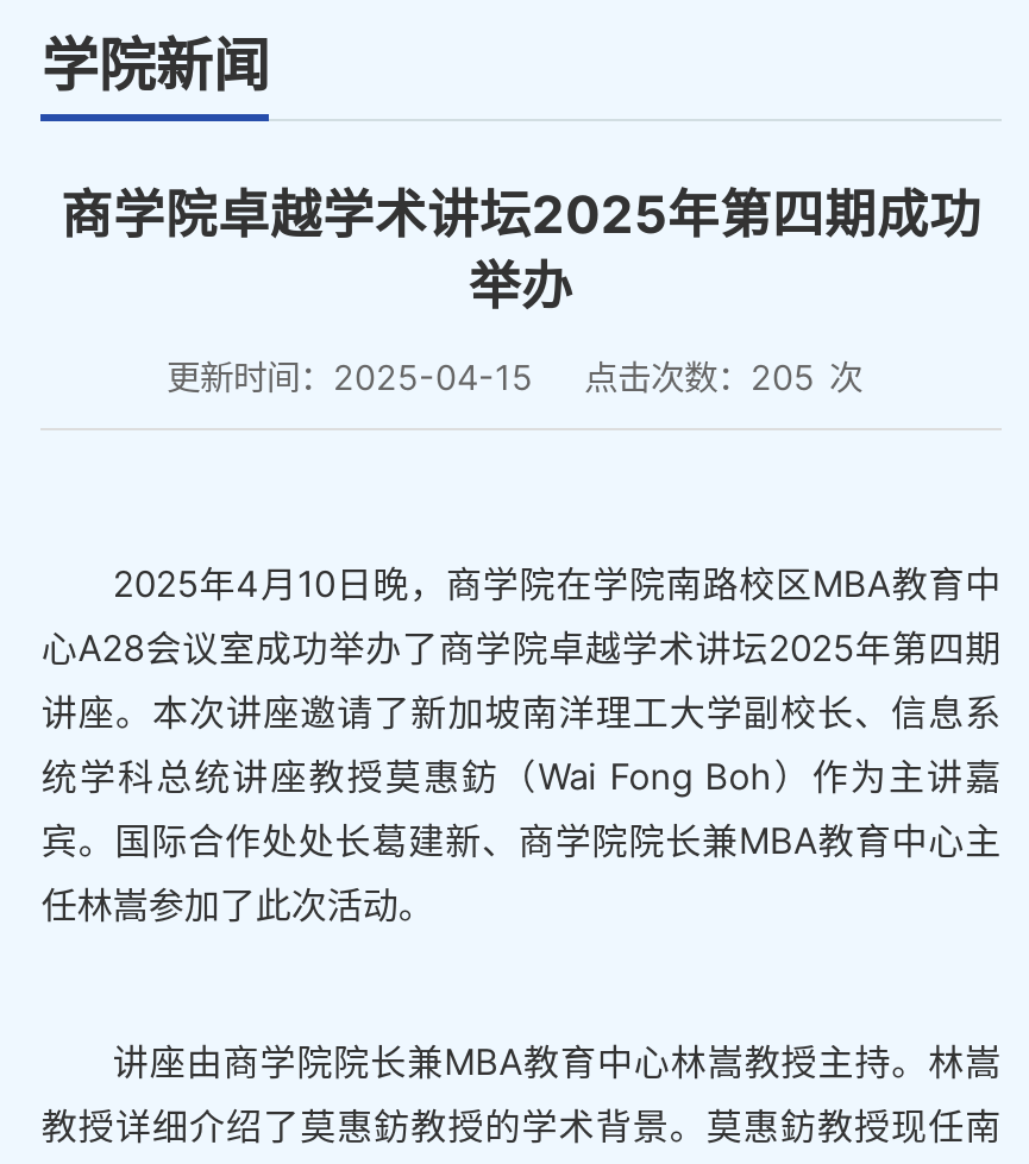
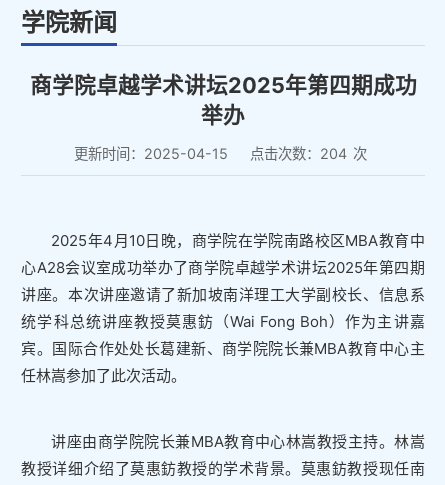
[165,358,862,398] 更新时间：2025-04-15 点击次数：205 次 -> [73,145,366,162] 更新时间：2025-04-15 点击次数：204 次

